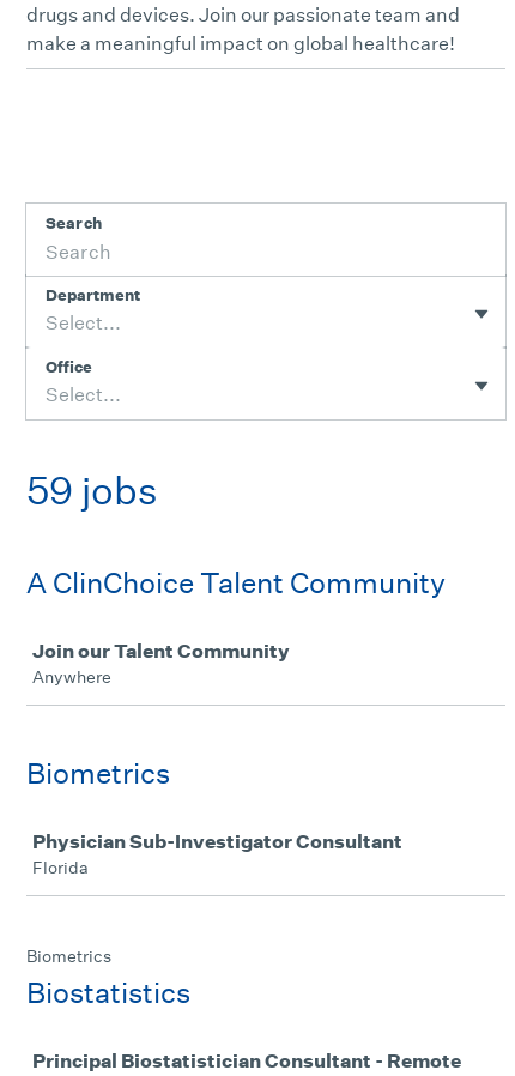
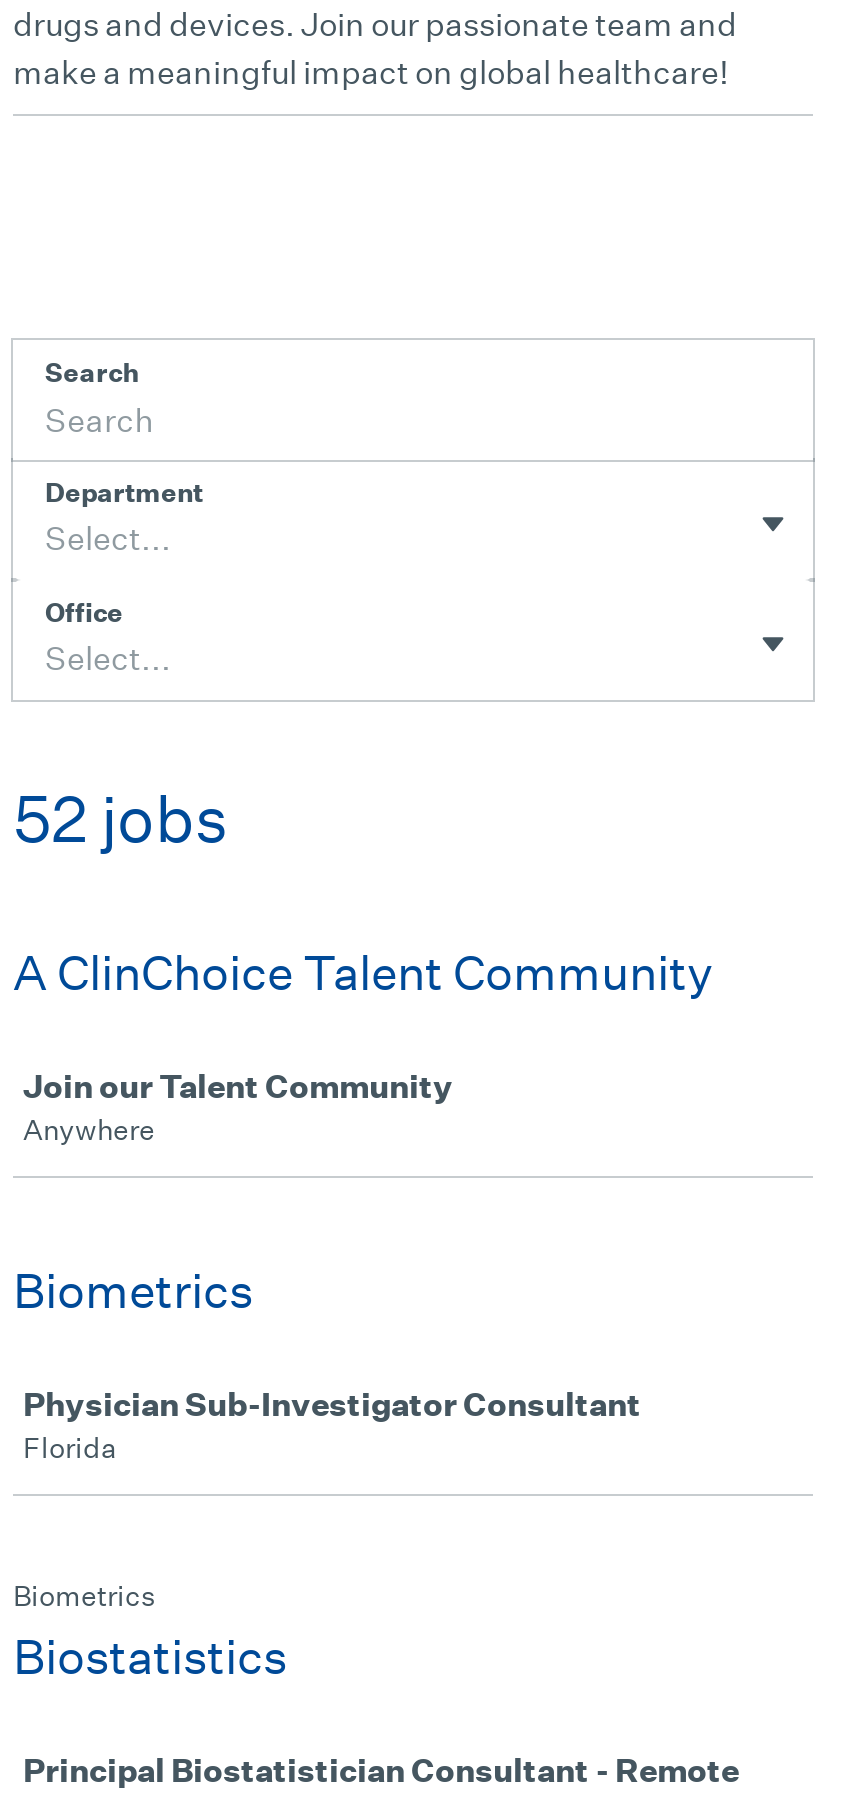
[26,467,158,514] 59 jobs -> [13,780,229,858] 52 jobs

